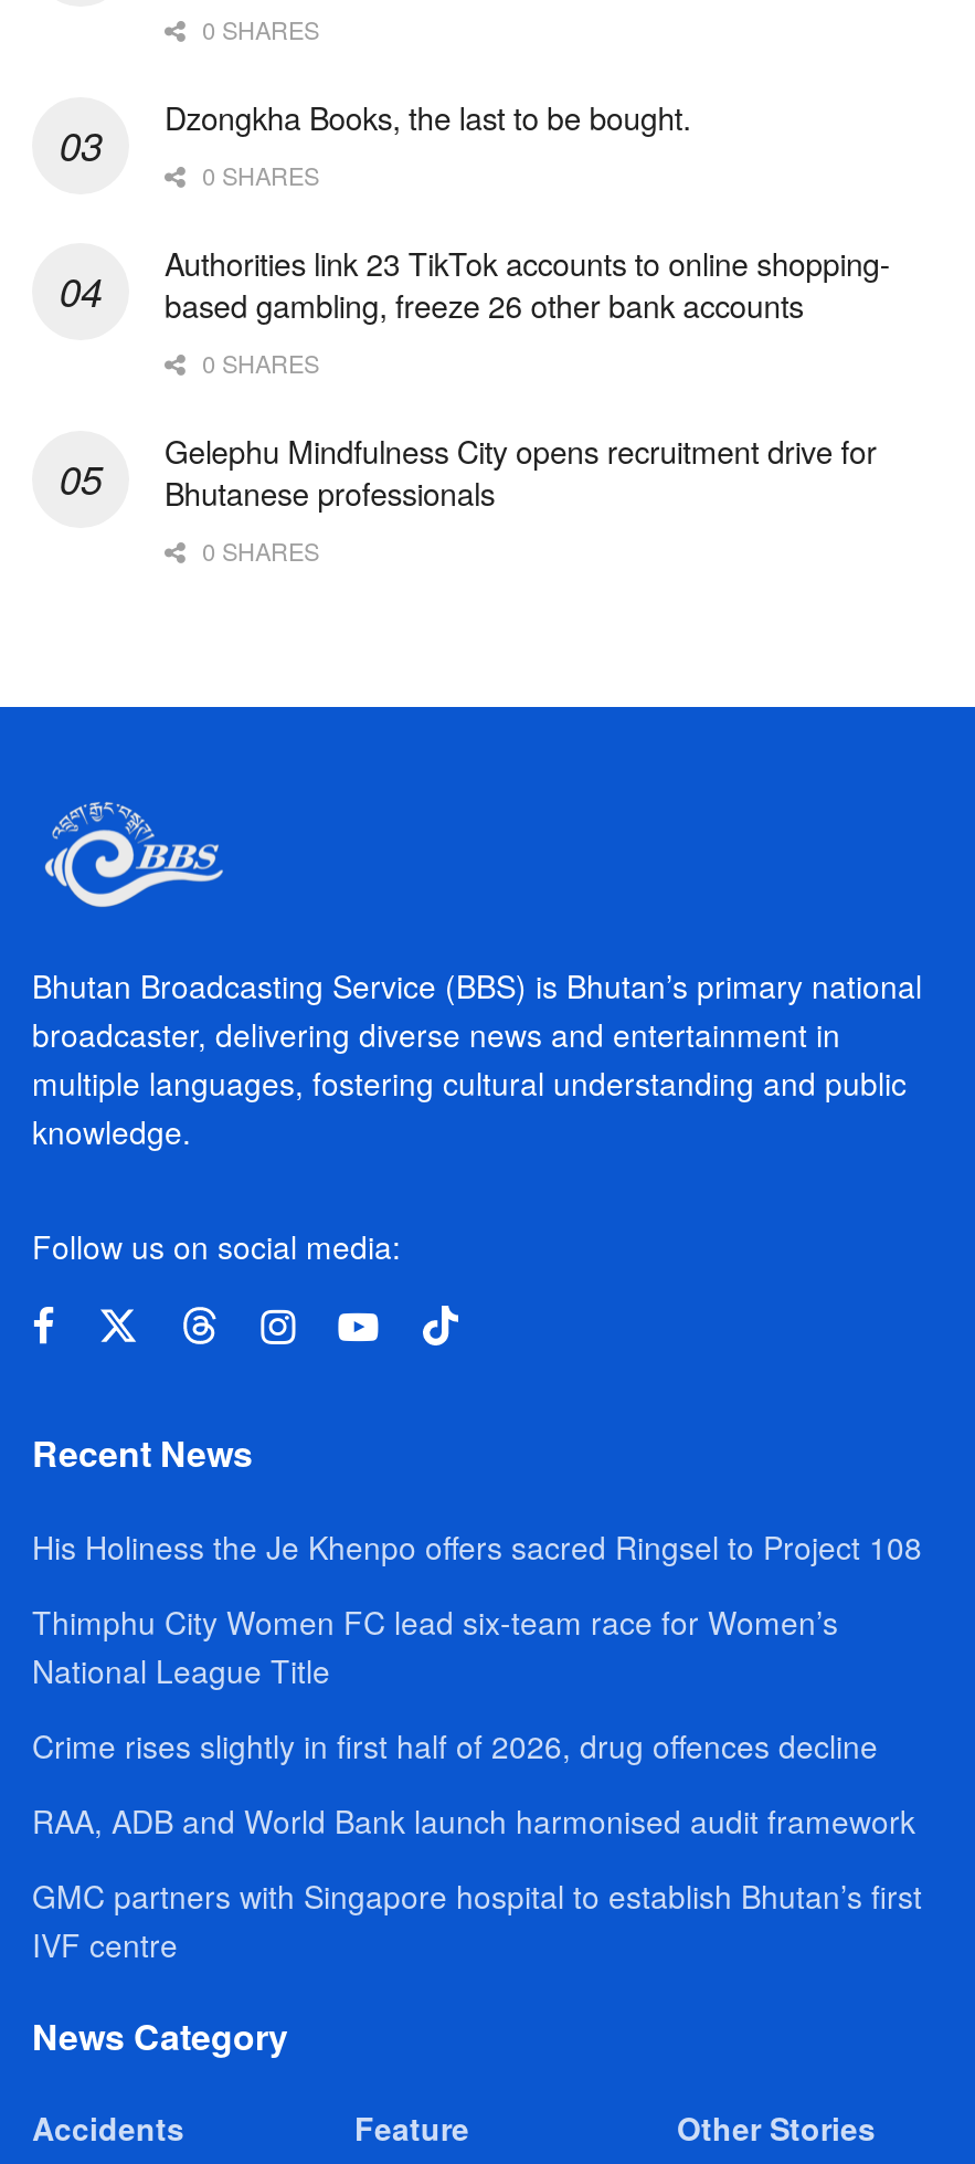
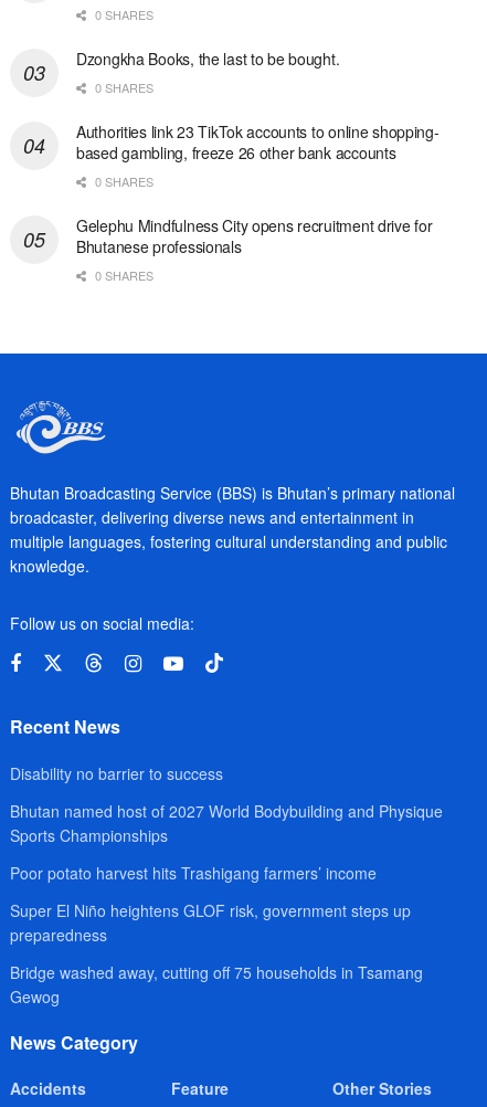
[32,1523,922,1567] His Holiness the Je Khenpo offers sacred Ringsel to Project 108 -> [10,762,223,784] Disability no barrier to success
[32,1598,838,1691] Thimphu City Women FC lead six-team race for Women’s | National League Title -> [10,799,443,846] Bhutan named host of 2027 World Bodybuilding and Physique | Sports Championships
[32,1722,878,1766] Crime rises slightly in first half of 2026, drug offences decline -> [10,861,377,883] Poor potato harvest hits Trashigang farmers’ income
[32,1797,915,1841] RAA, ADB and World Bank launch harmonised audit framework -> [10,899,411,945] Super El Niño heightens GLOF risk, government steps up | preparedness
[32,1872,922,1965] GMC partners with Singapore hospital to establish Bhutan’s first | IVF centre -> [10,961,423,1007] Bridge washed away, cutting off 75 households in Tsamang | Gewog

